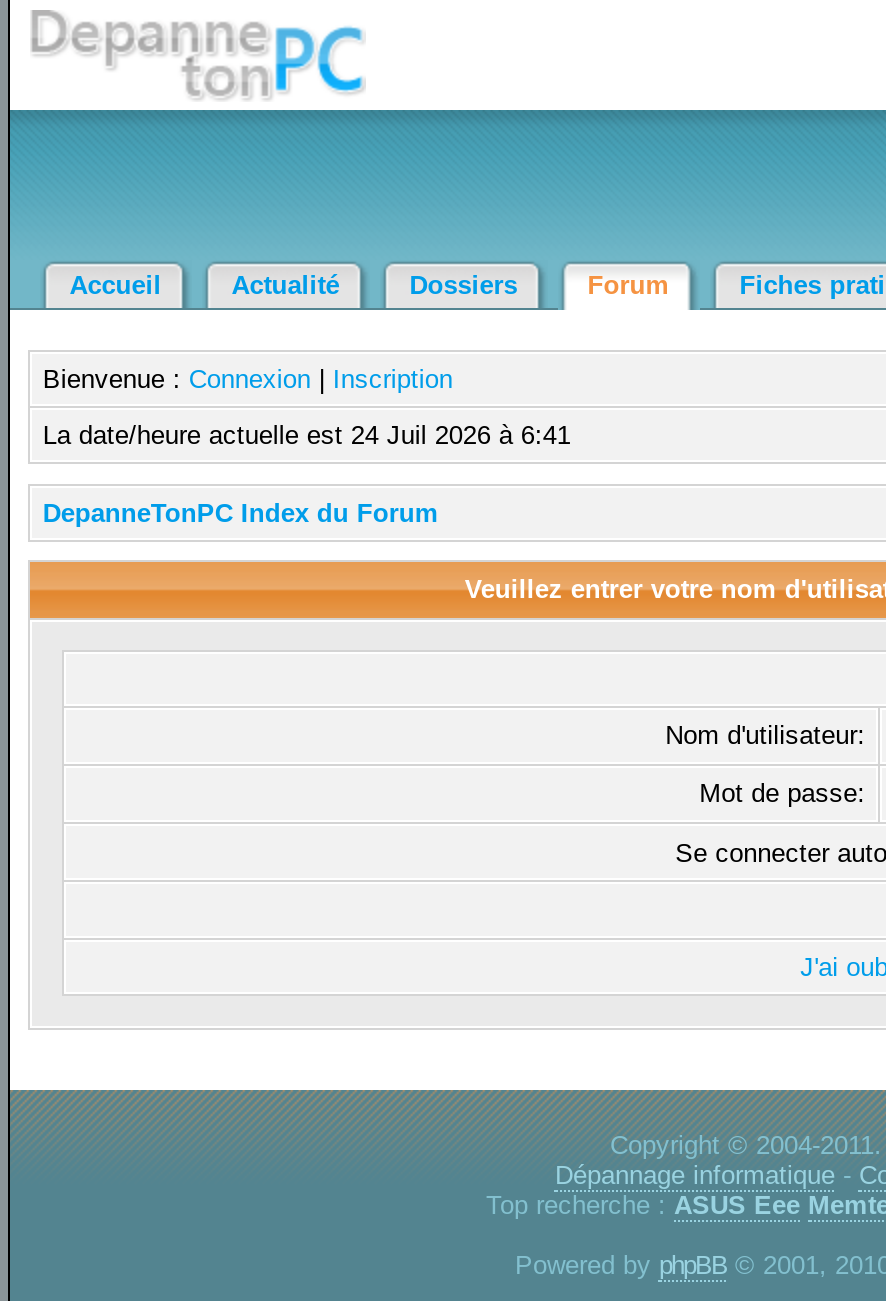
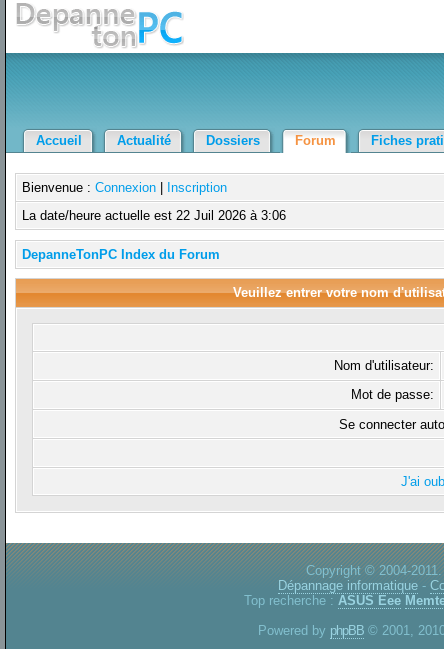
[43,420,571,450] La date/heure actuelle est 24 Juil 2026 à 6:41 -> [22,208,286,223] La date/heure actuelle est 22 Juil 2026 à 3:06

